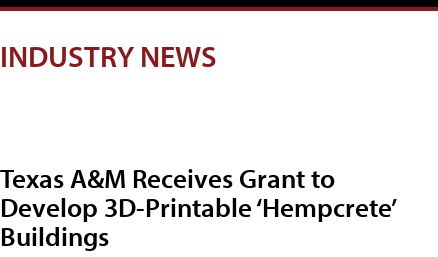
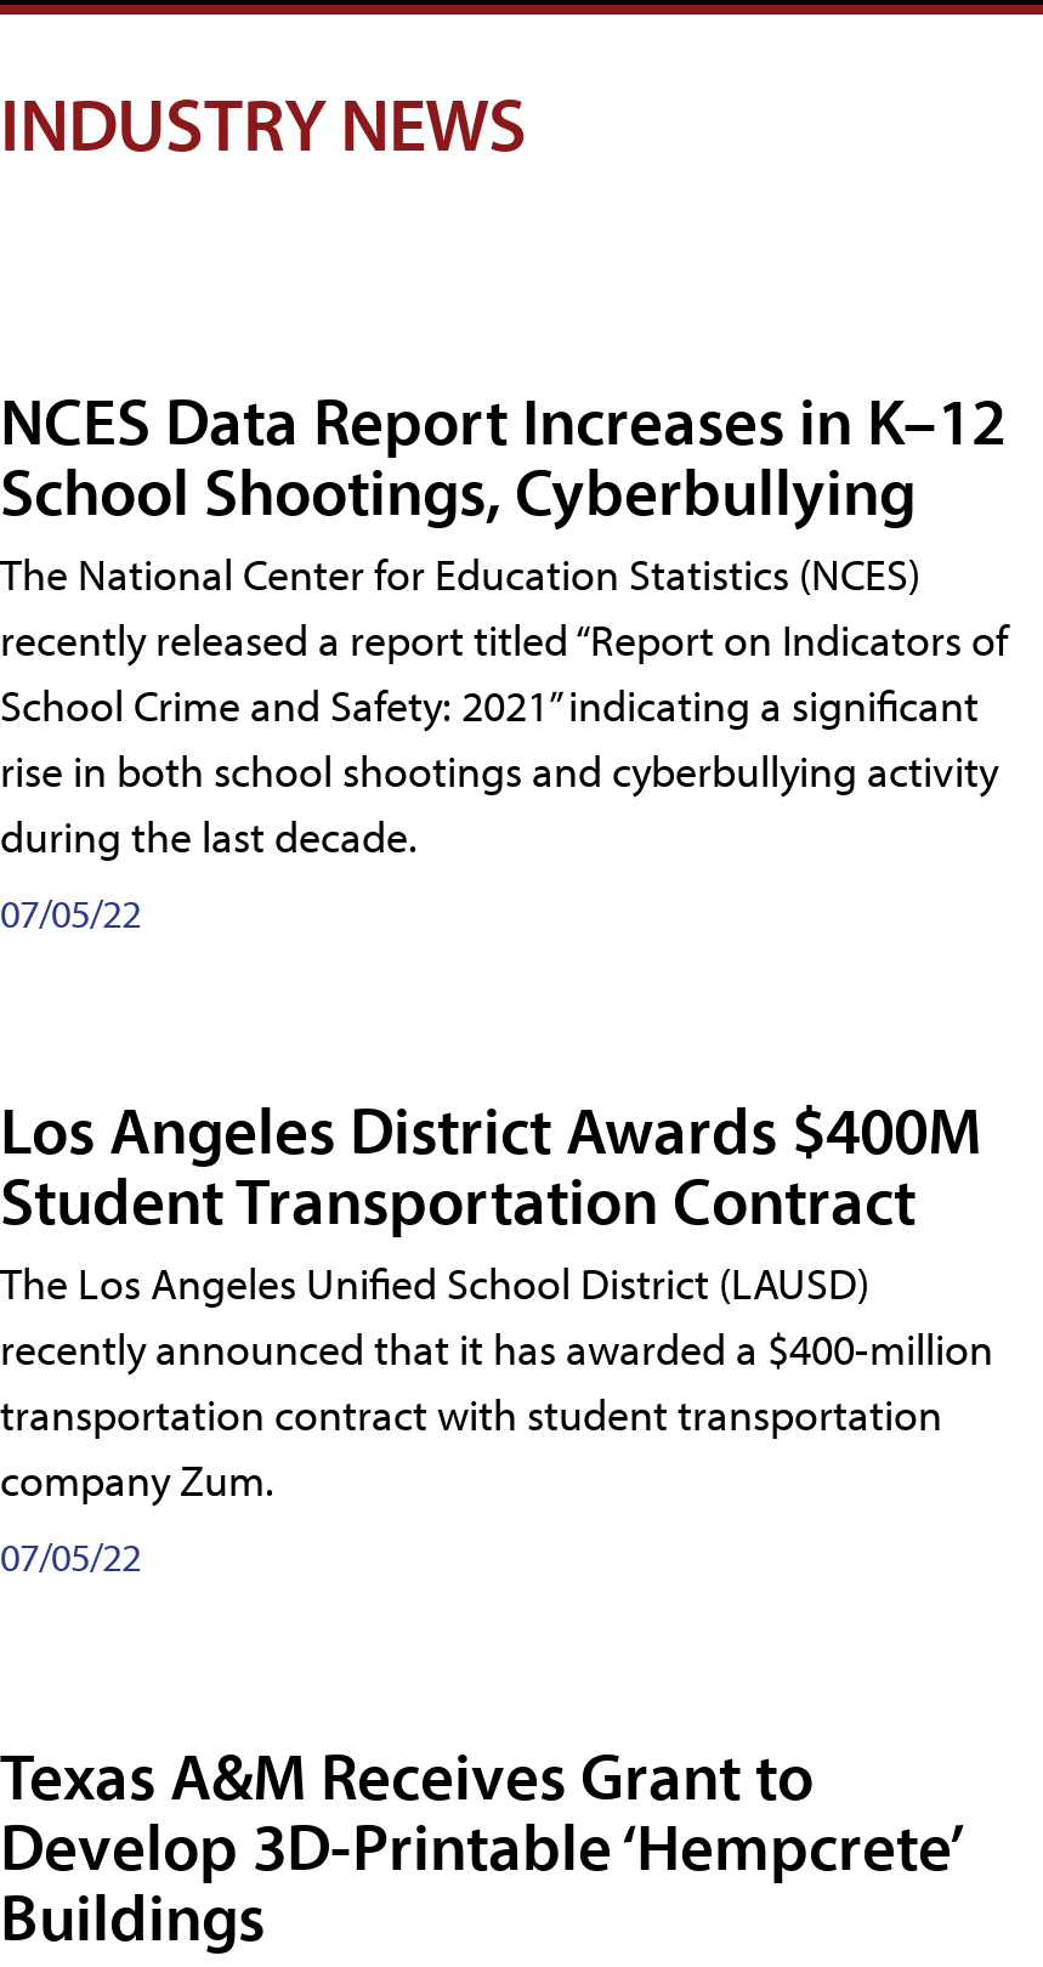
none -> [0,376,1008,1582] NCES Data Report Increases in K–12 | School Shootings, Cyberbullying | The National Center for Education Statistics (NCES) | recently released a report titled “Report on Indicators of | School Crime and Safety: 2021” indicating a significant | rise in both school shootings and cyberbullying activity | during the last decade. | 07/05/22 | Los Angeles District Awards $400M | Student Transportation Contract | The Los Angeles Unified School District (LAUSD) | recently announced that it has awarded a $400-million | transportation contract with student transportation | company Zum. | 07/05/22

